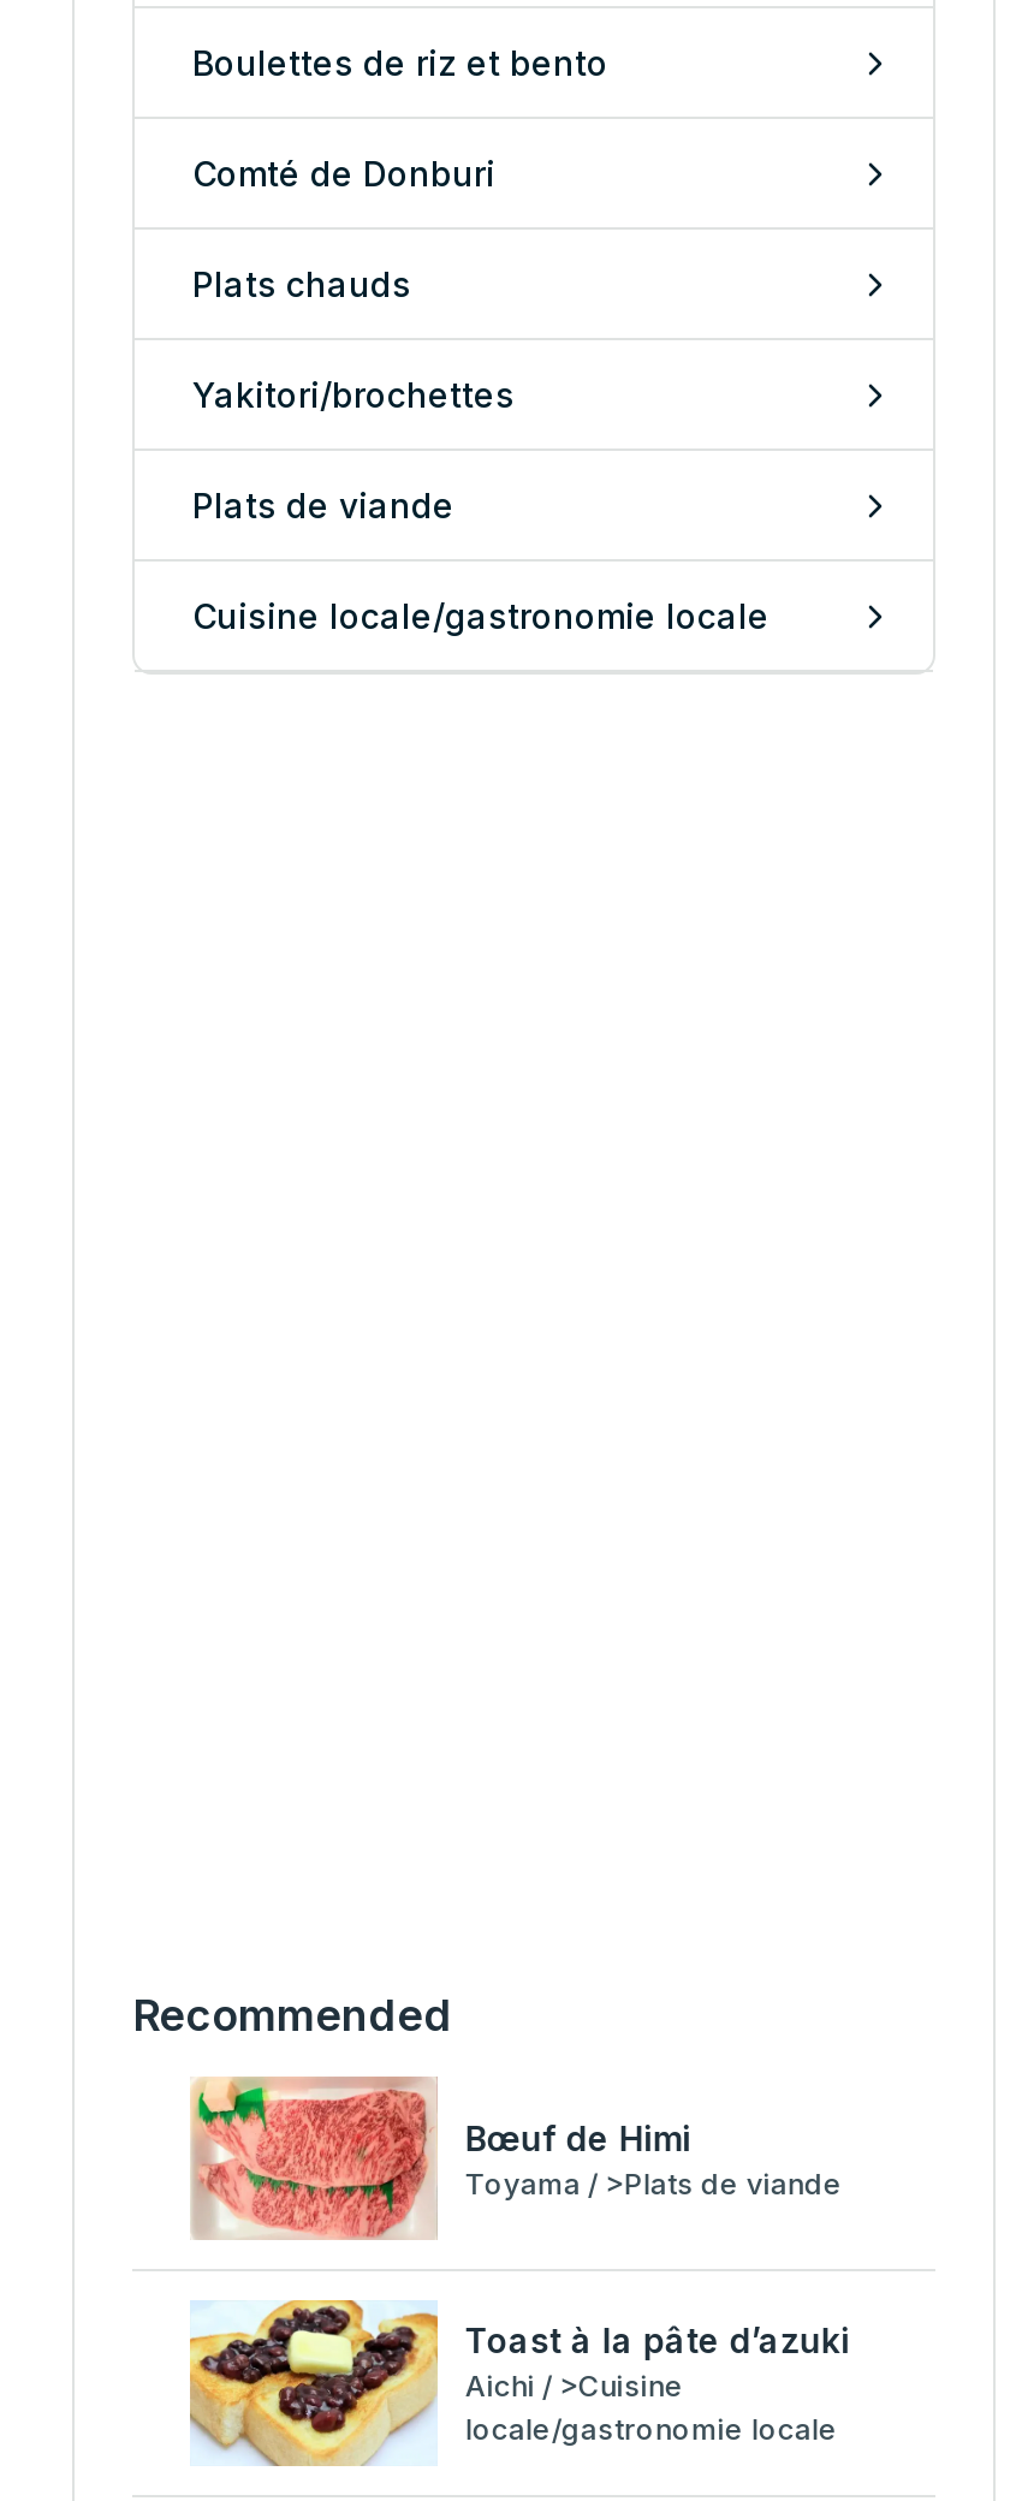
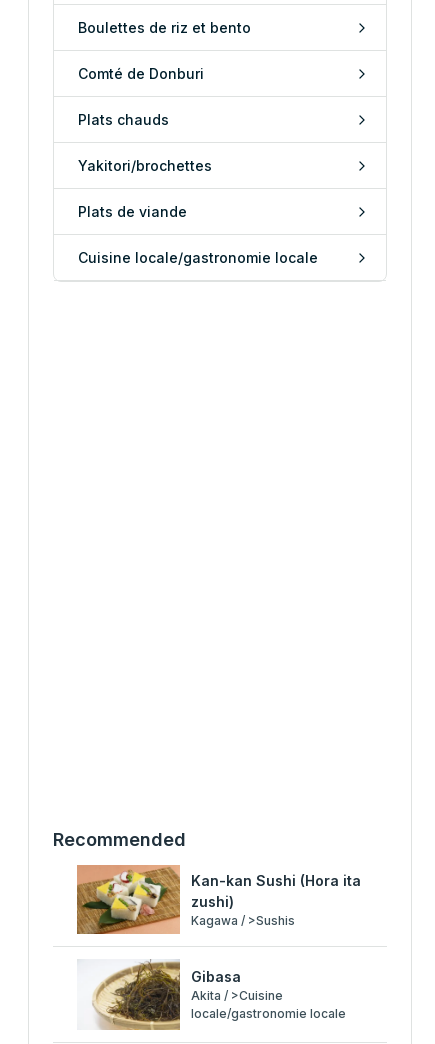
[190,2075,843,2239] [image] | Bœuf de Himi | Toyama / >Plats de viande -> [77,865,361,935] [image] | Kan-kan Sushi (Hora ita | zushi) | Kagawa / >Sushis
[188,2297,850,2467] [image] | Toast à la pâte d’azuki | Aichi / >Cuisine -> [77,959,283,1031] [image] | Gibasa | Akita / >Cuisine

